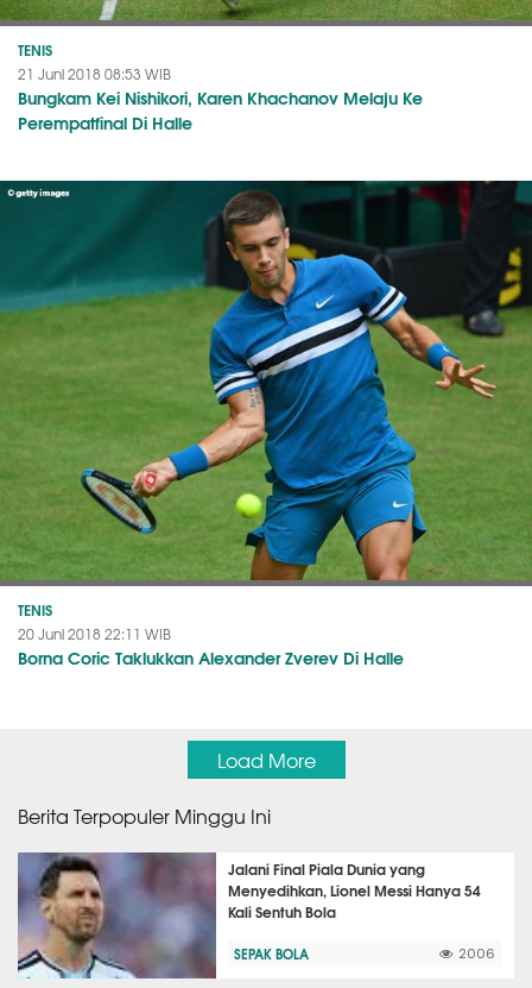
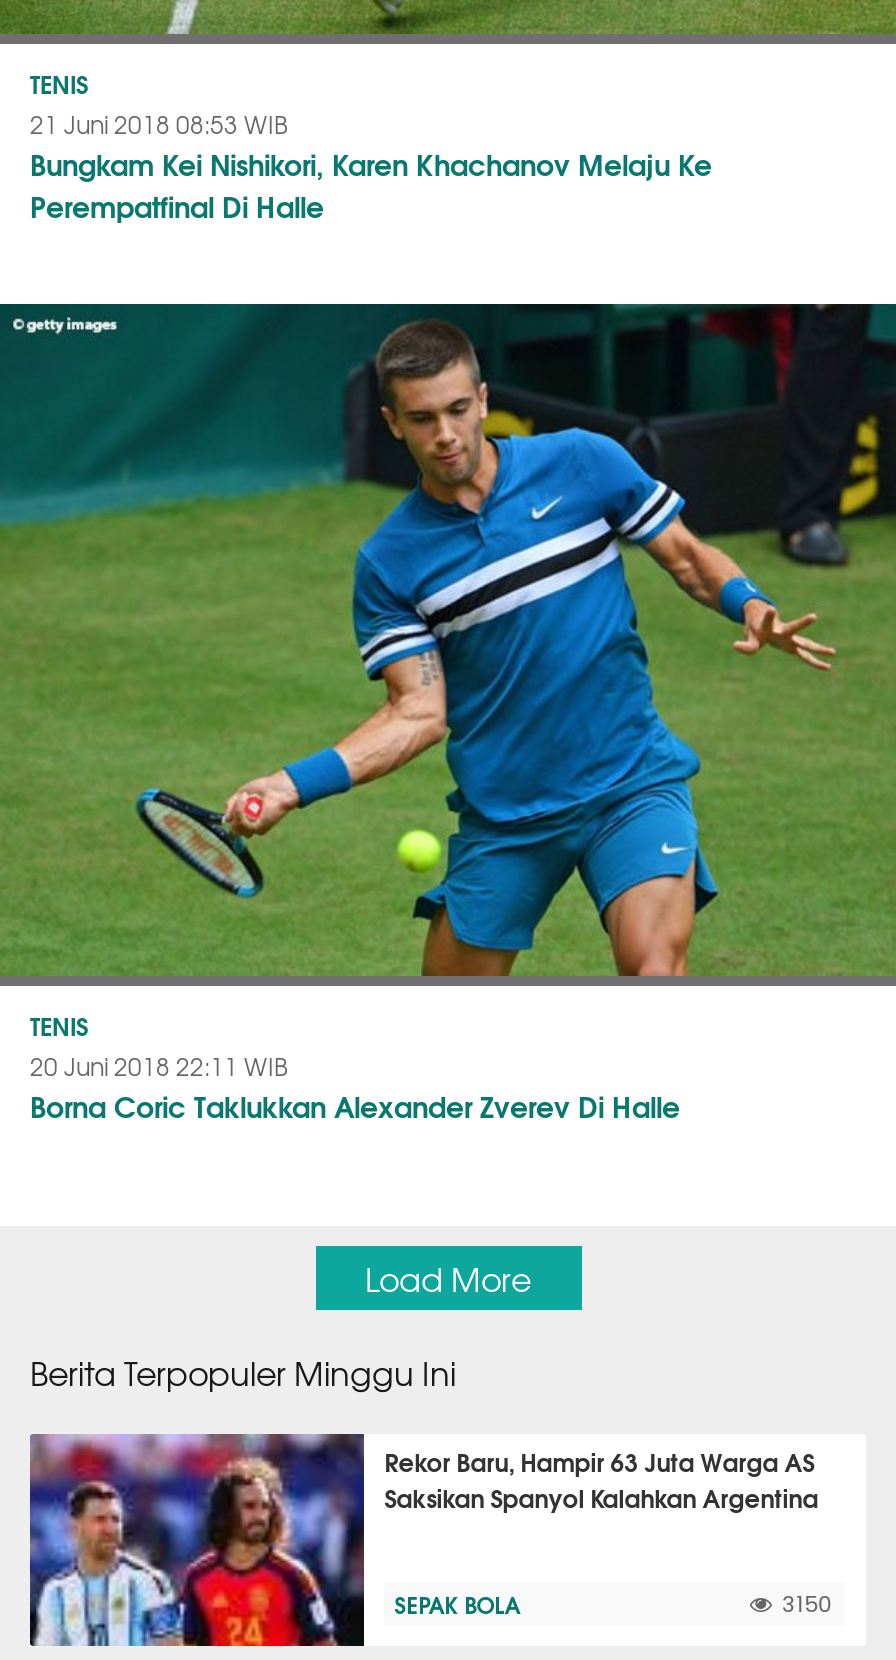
[18,852,481,980] [image] | Jalani Final Piala Dunia yang | Menyedihkan, Lionel Messi Hanya 54 | Kali Sentuh Bola -> [28,1434,818,1648] [image] | Rekor Baru, Hampir 63 Juta Warga AS | Saksikan Spanyol Kalahkan Argentina
[458,948,495,961] 2006 -> [782,1594,834,1616] 3150

